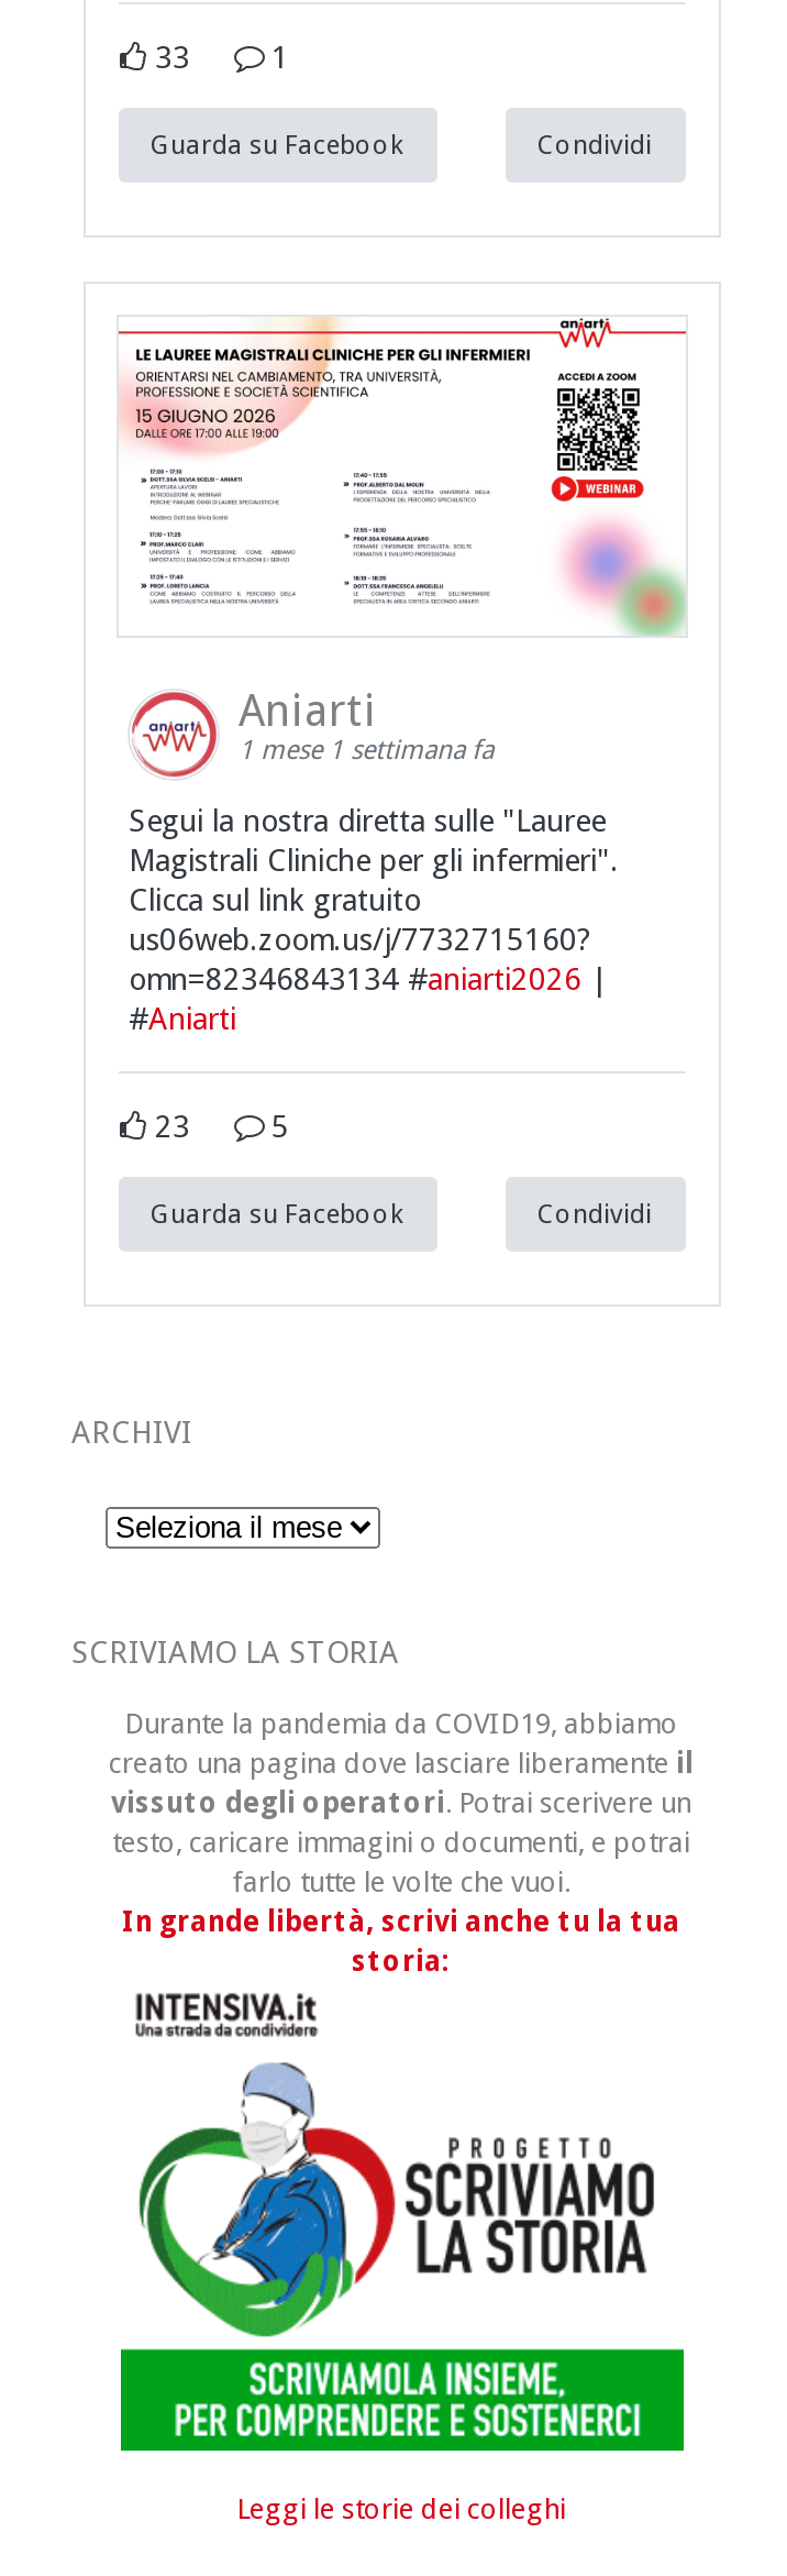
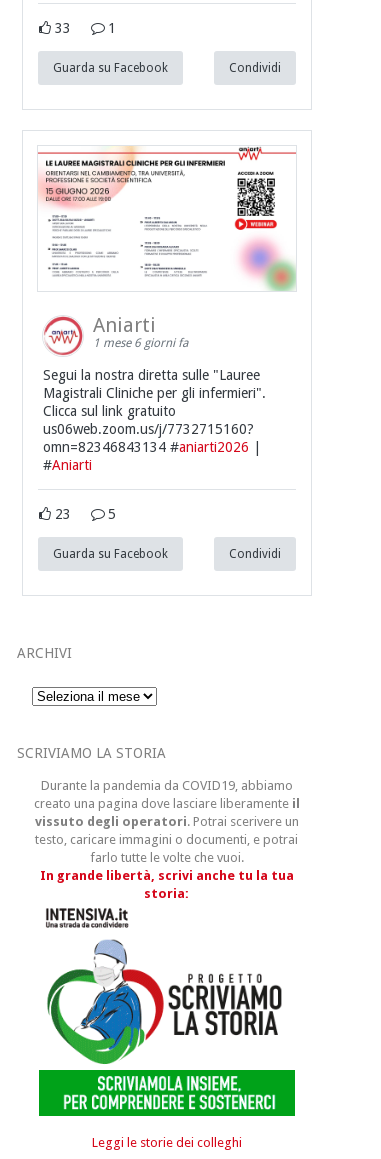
[239,735,494,766] 1 mese 1 settimana fa -> [92,336,187,350] 1 mese 6 giorni fa

